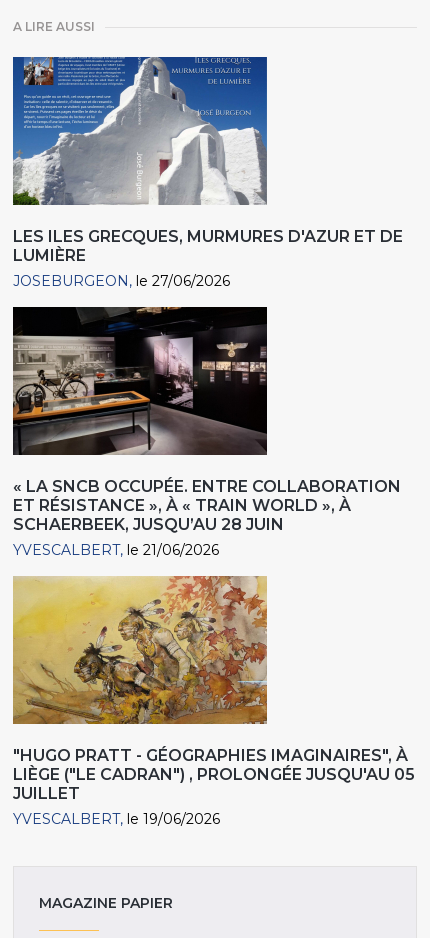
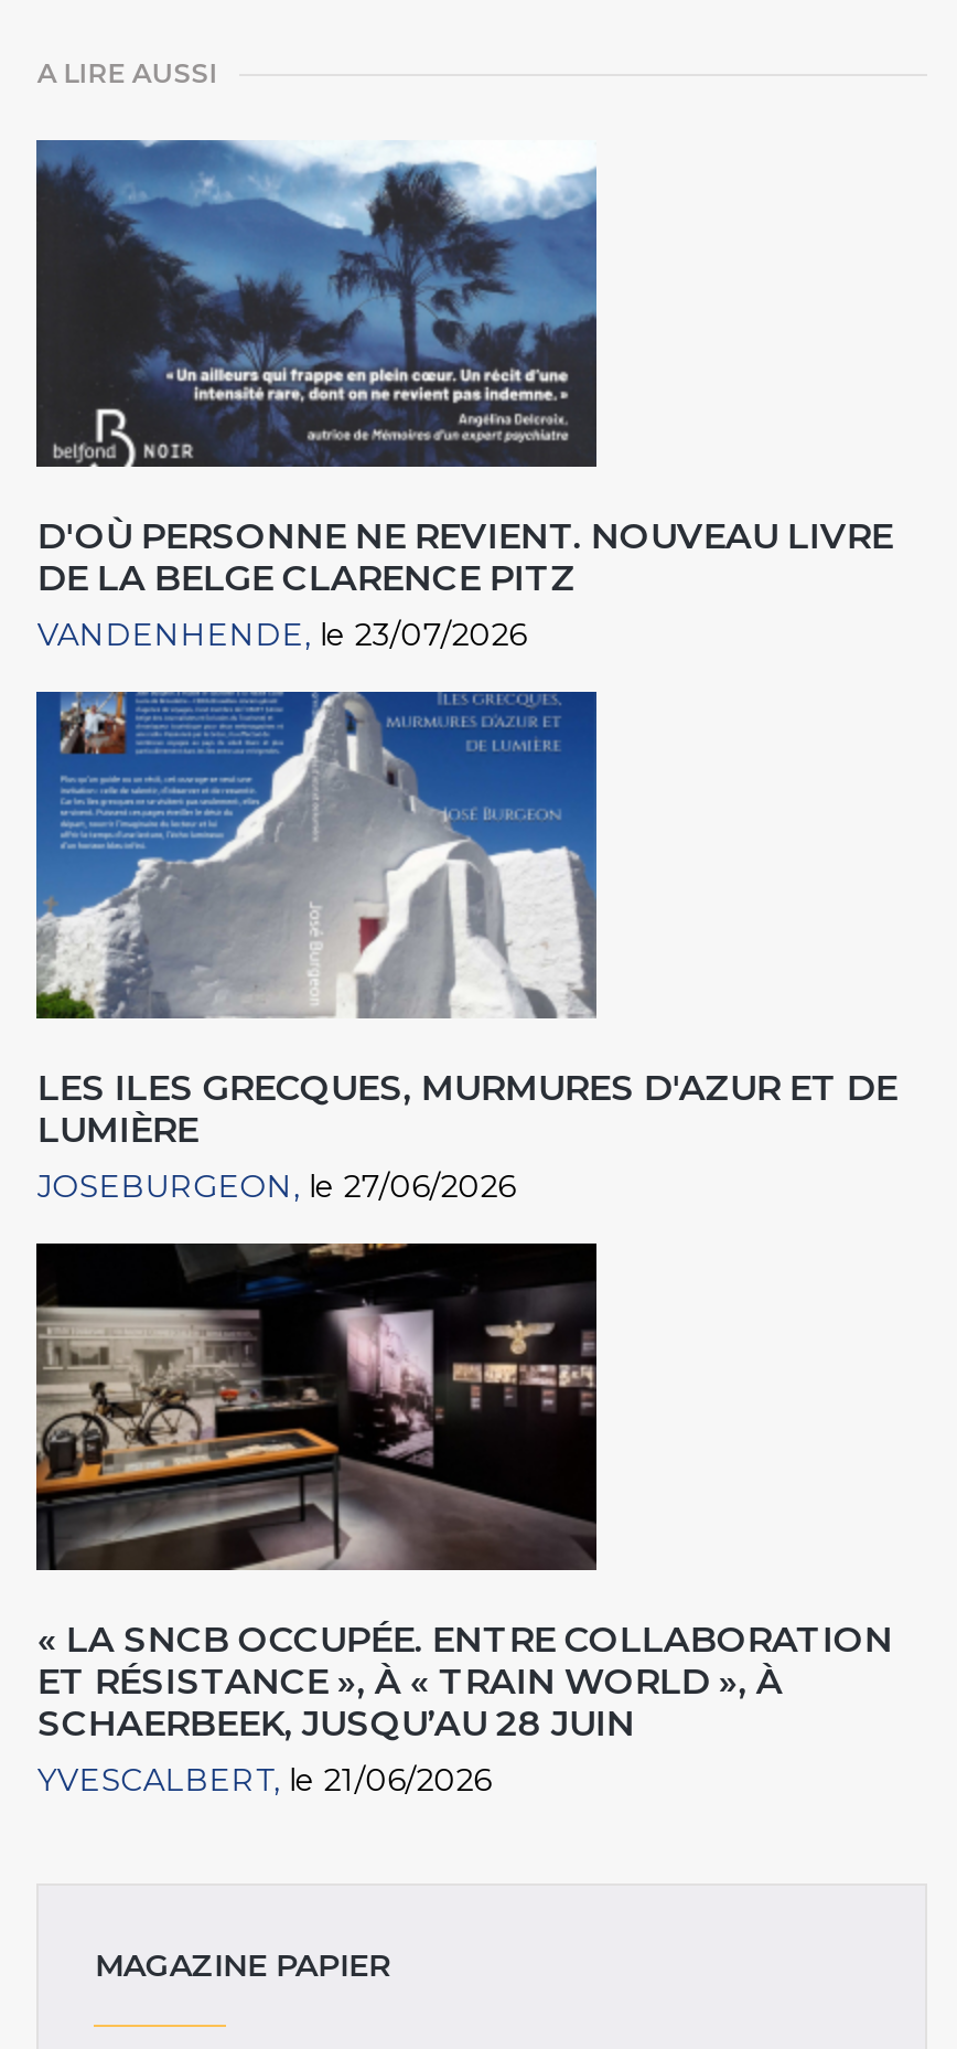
none -> [34,140,893,655] [image] | D'OÙ PERSONNE NE REVIENT. NOUVEAU LIVRE | DE LA BELGE CLARENCE PITZ | VANDENHENDE le 23/07/2026
moved [12,55,403,559] -> [34,687,897,1801]: [image] | LES ILES GRECQUES, MURMURES D'AZUR ET DE | LUMIÈRE | JOSEBURGEON le 27/06/2026 | « LA SNCB OCCUPÉE. ENTRE COLLABORATION | ET RÉSISTANCE », À « TRAIN WORLD », À | SCHAERBEEK, JUSQU’AU 28 JUIN | YVESCALBERT le 21/06/2026
[12,575,415,828] [image] | "HUGO PRATT - GÉOGRAPHIES IMAGINAIRES", À | LIÈGE ("LE CADRAN") , PROLONGÉE JUSQU'AU 05 | JUILLET | YVESCALBERT le 19/06/2026 -> none

